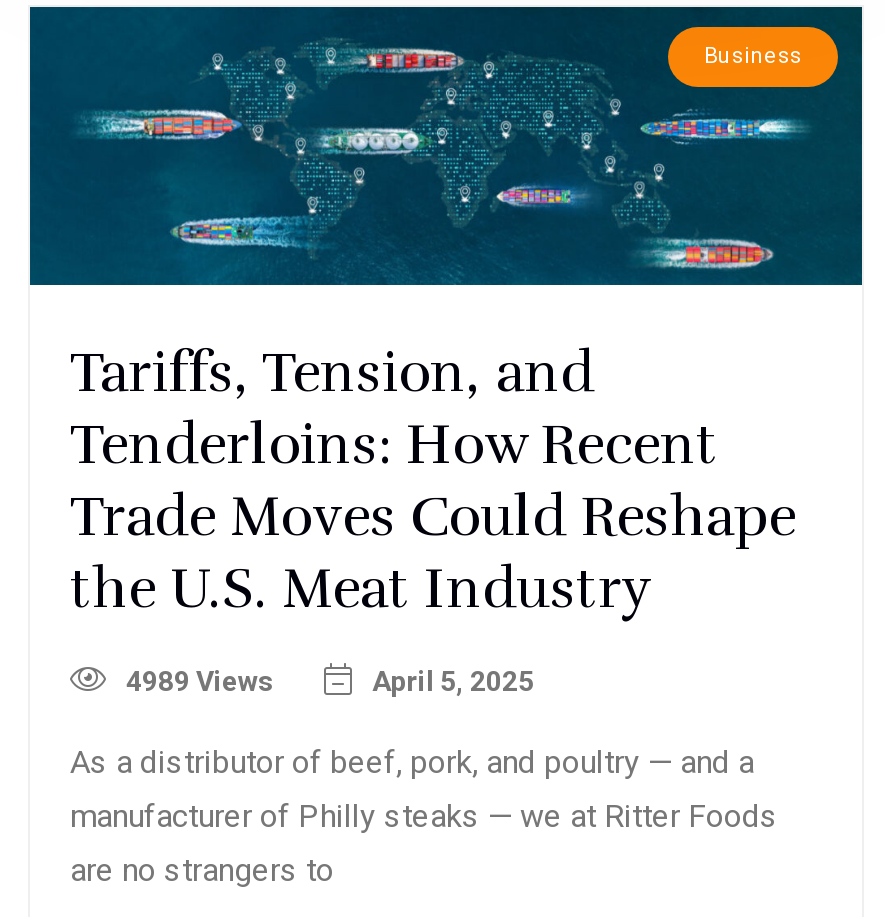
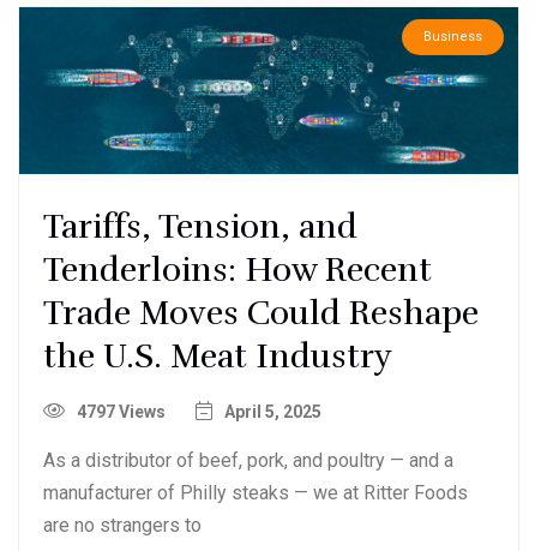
[126,665,274,697] 4989 Views -> [77,402,166,421] 4797 Views

